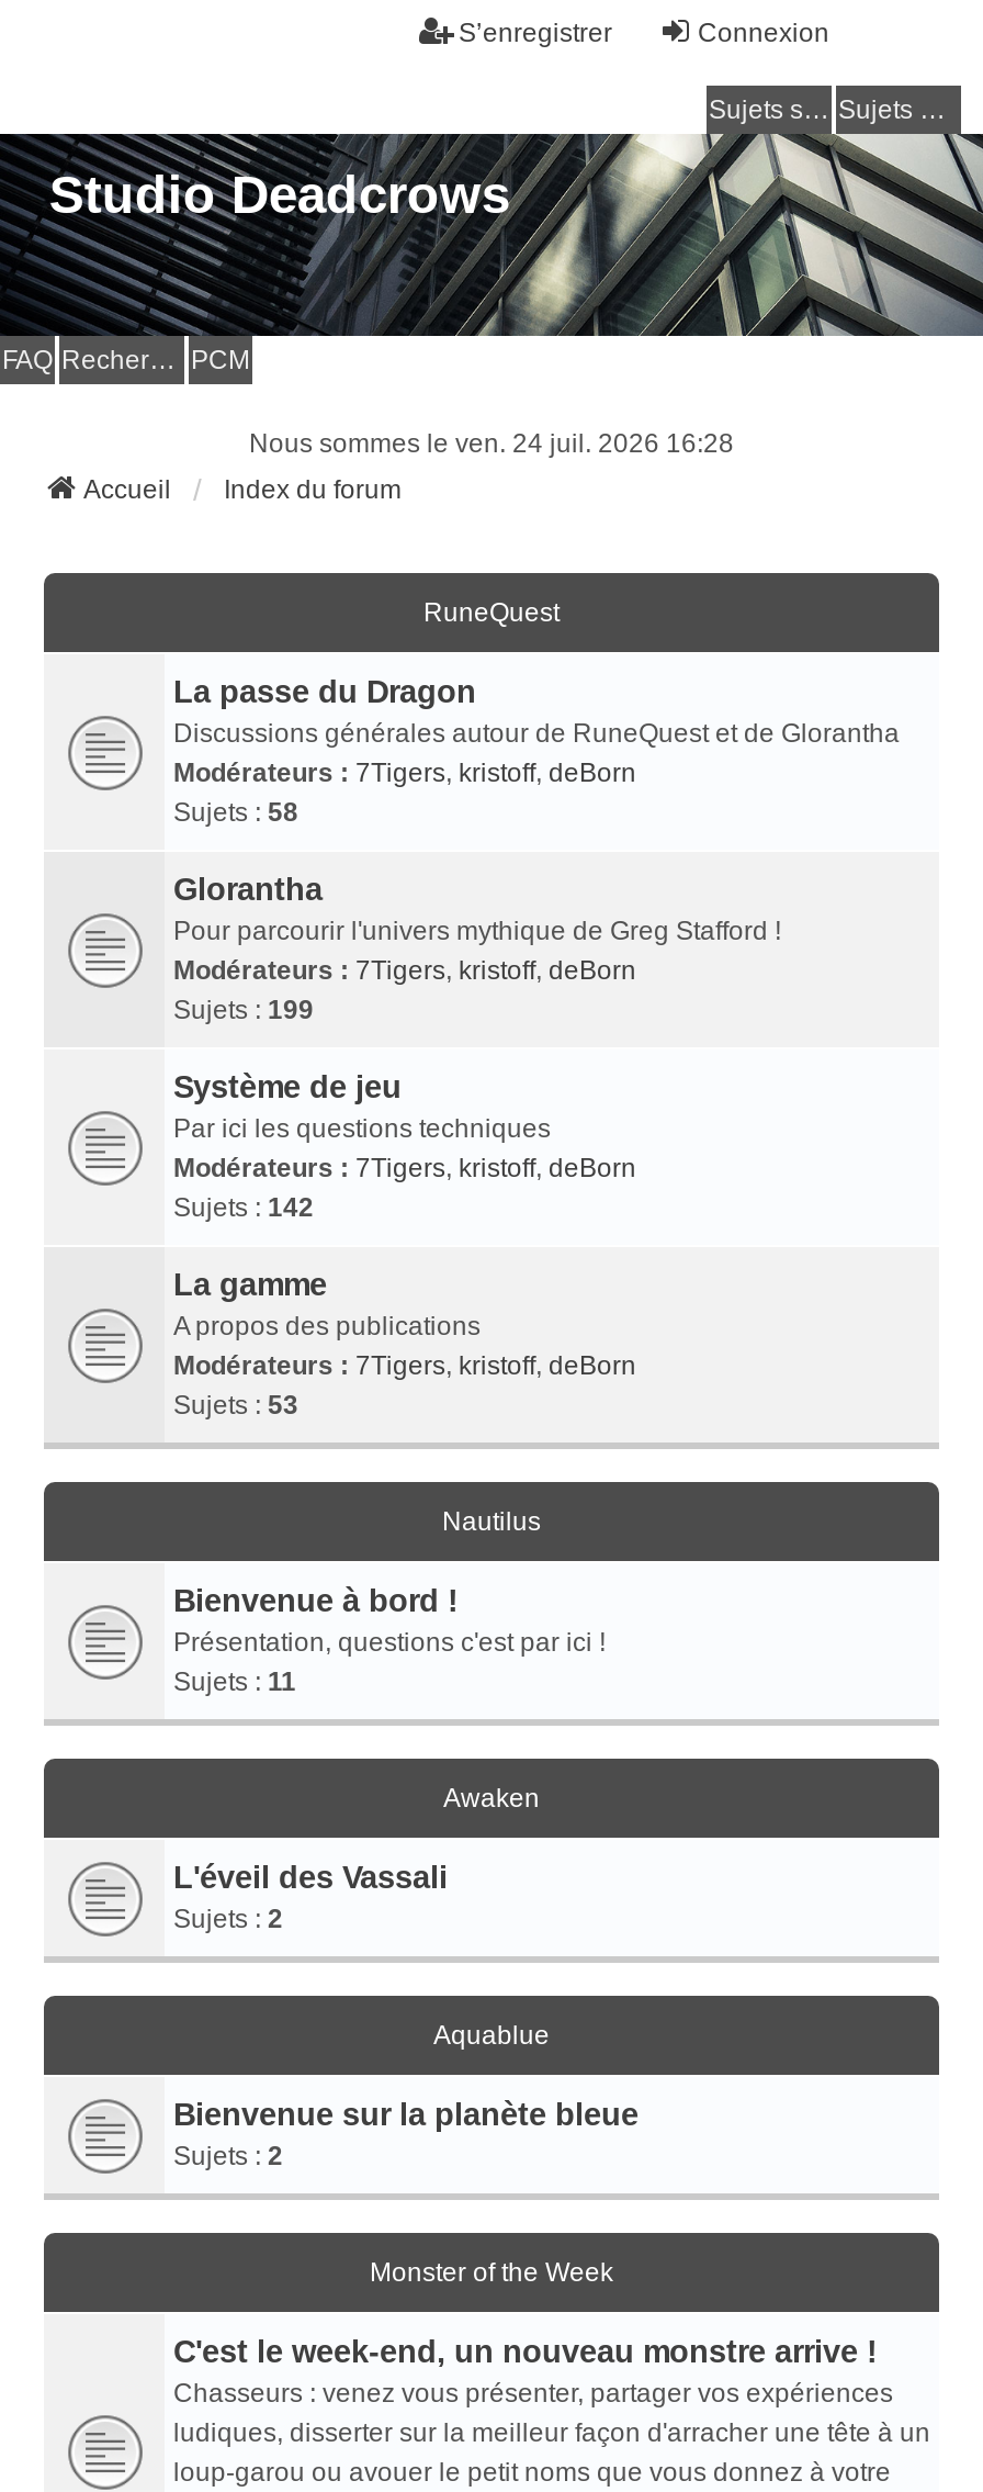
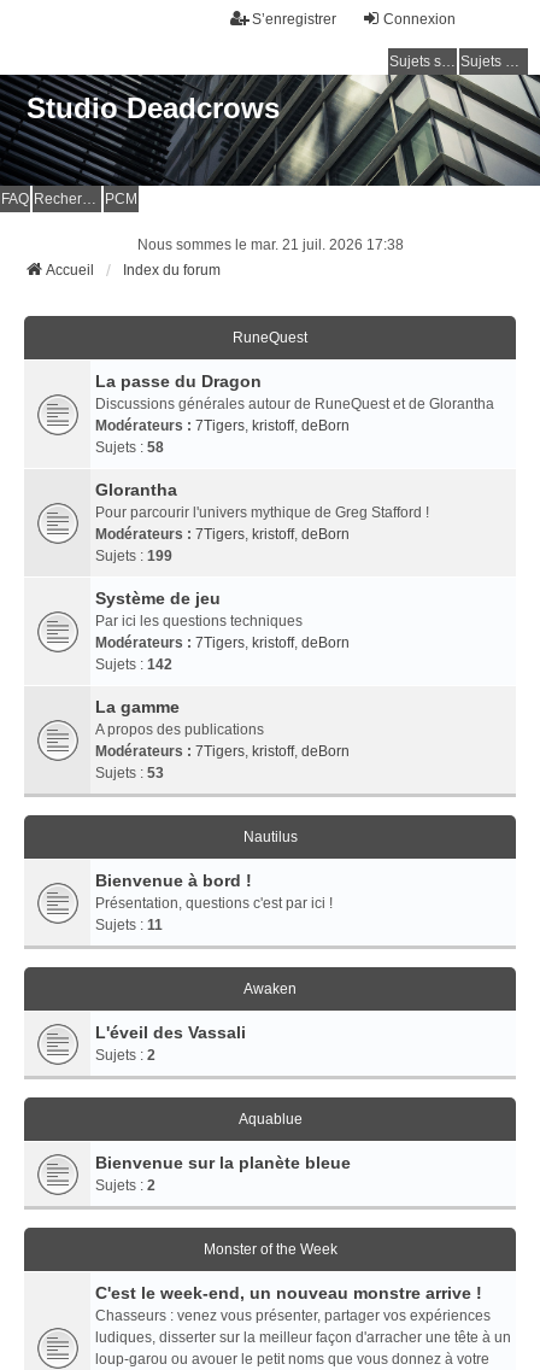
[249,428,734,459] Nous sommes le ven. 24 juil. 2026 16:28 -> [137,236,403,253] Nous sommes le mar. 21 juil. 2026 17:38

